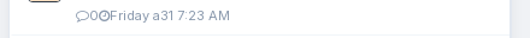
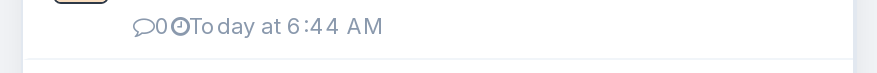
[89,7,230,24] 0 Friday a31 7:23 AM -> [155,12,383,40] 0 Today at 6:44 AM

